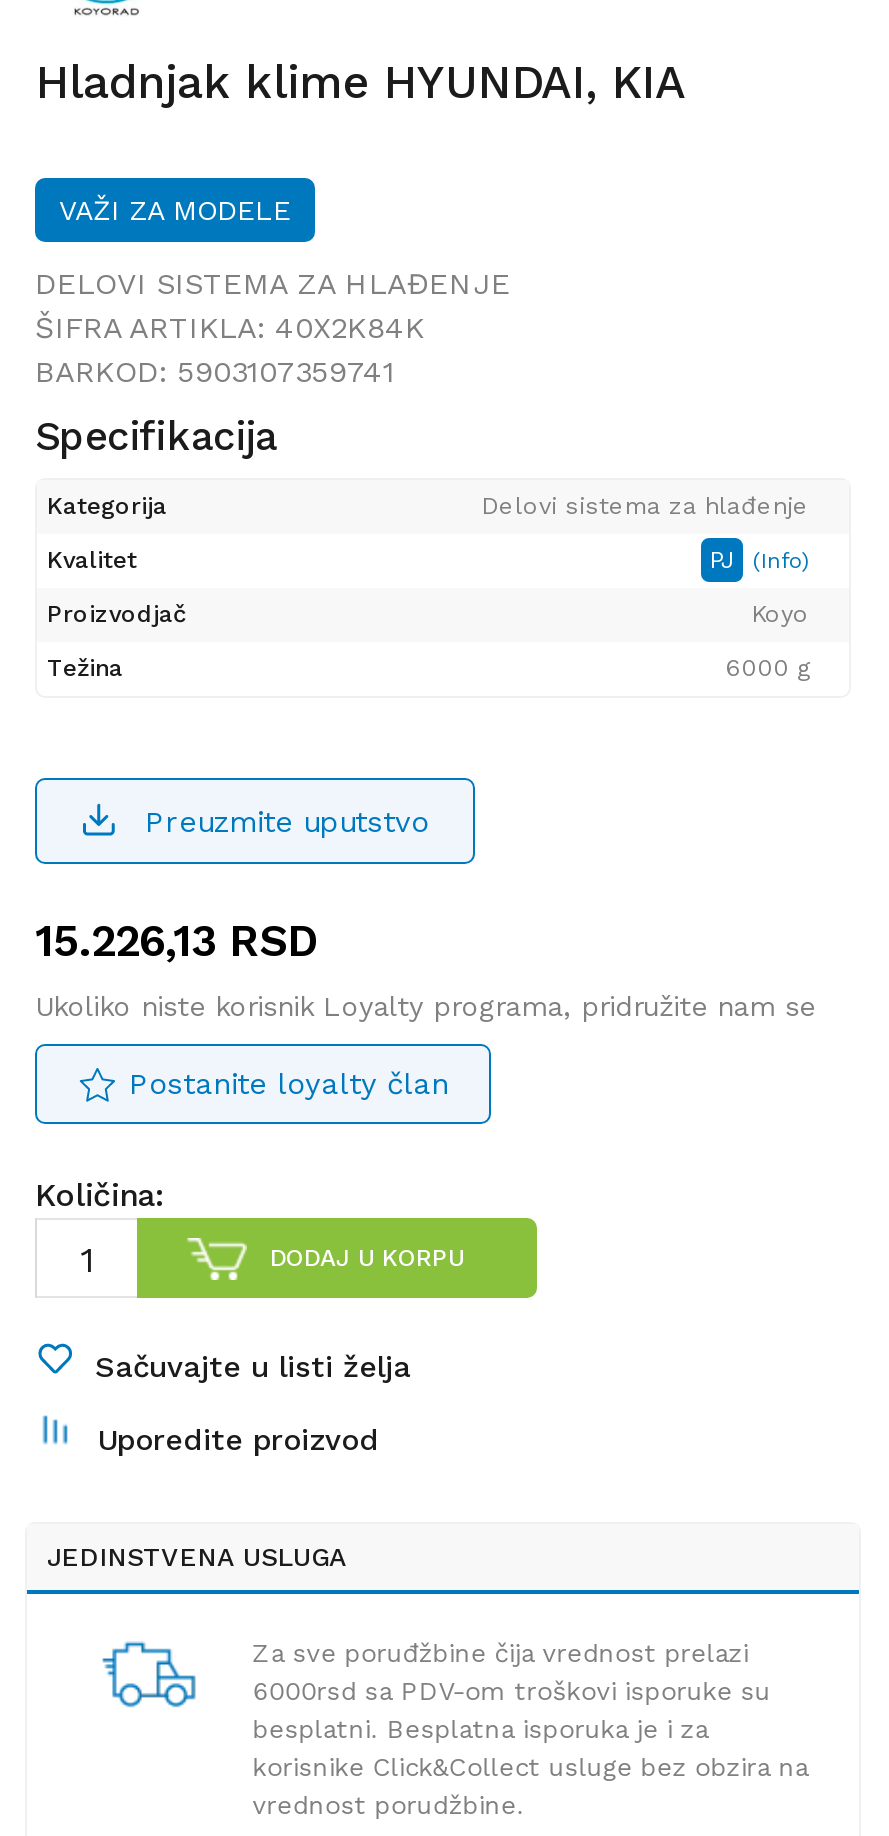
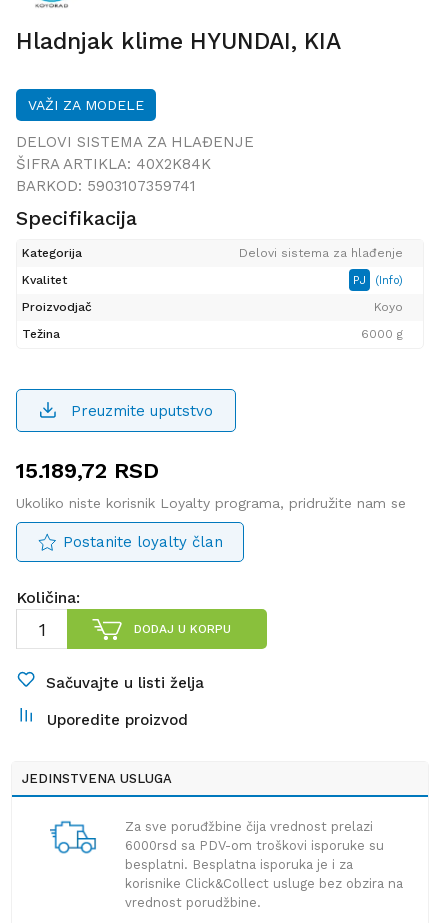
[35,916,319,966] 15.226,13 RSD -> [16,458,159,483] 15.189,72 RSD

